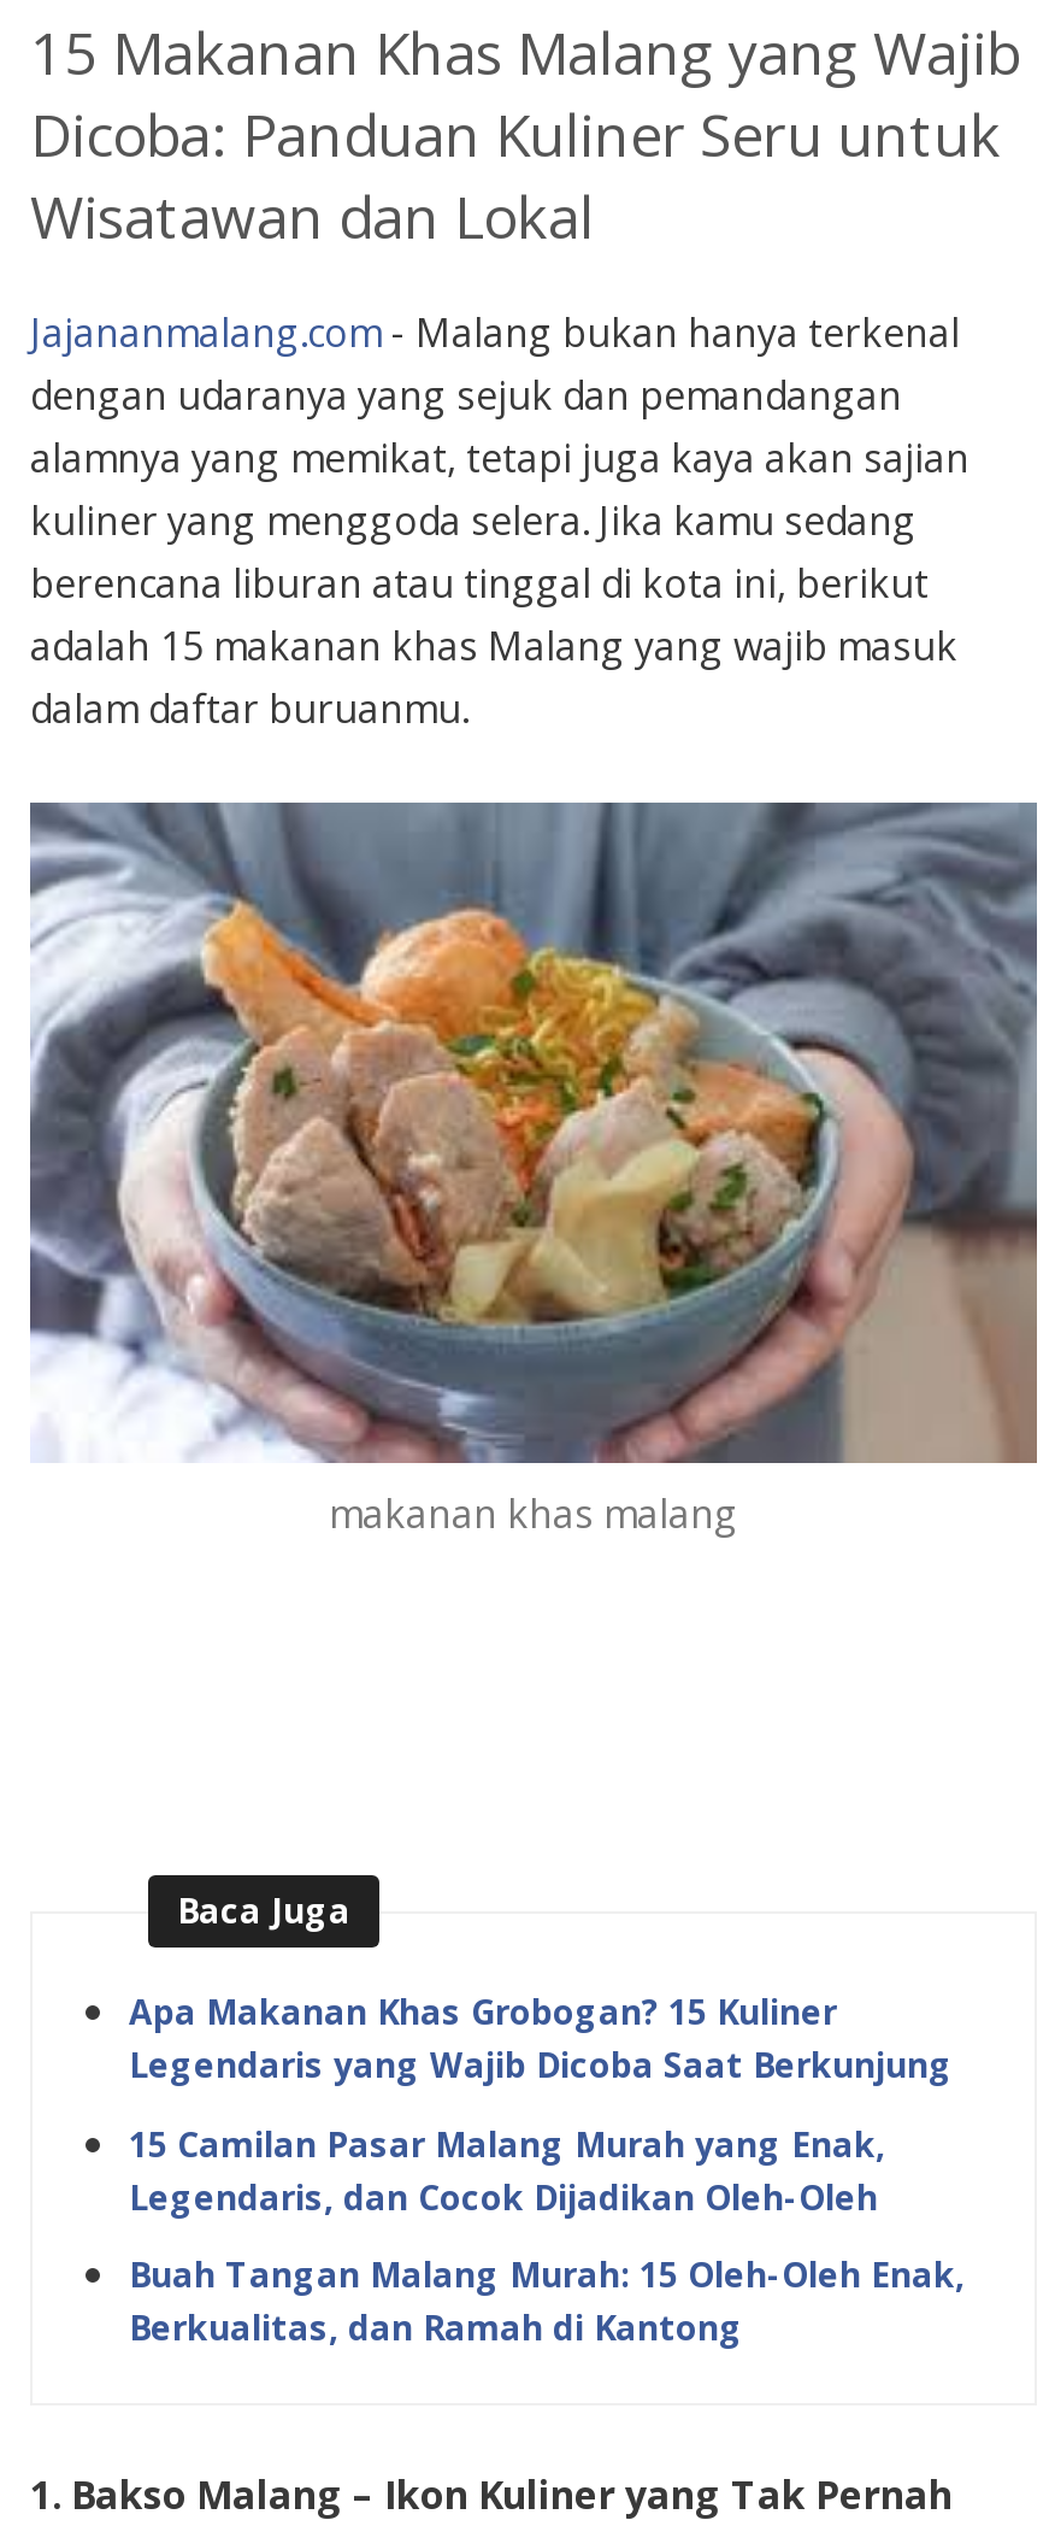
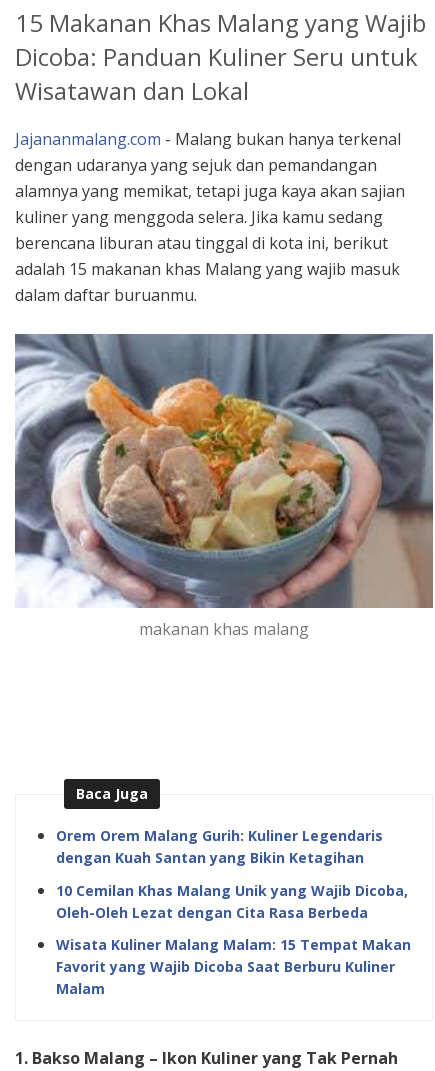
[129,1989,953,2088] Apa Makanan Khas Grobogan? 15 Kuliner | Legendaris yang Wajib Dicoba Saat Berkunjung -> [56,826,383,867] Orem Orem Malang Gurih: Kuliner Legendaris | dengan Kuah Santan yang Bikin Ketagihan
[129,2121,885,2219] 15 Camilan Pasar Malang Murah yang Enak, | Legendaris, dan Cocok Dijadikan Oleh-Oleh -> [56,881,408,922] 10 Cemilan Khas Malang Unik yang Wajib Dicoba, | Oleh-Oleh Lezat dengan Cita Rasa Berbeda
[129,2252,965,2351] Buah Tangan Malang Murah: 15 Oleh-Oleh Enak, | Berkualitas, dan Ramah di Kantong -> [56,935,411,998] Wisata Kuliner Malang Malam: 15 Tempat Makan | Favorit yang Wajib Dicoba Saat Berburu Kuliner | Malam

